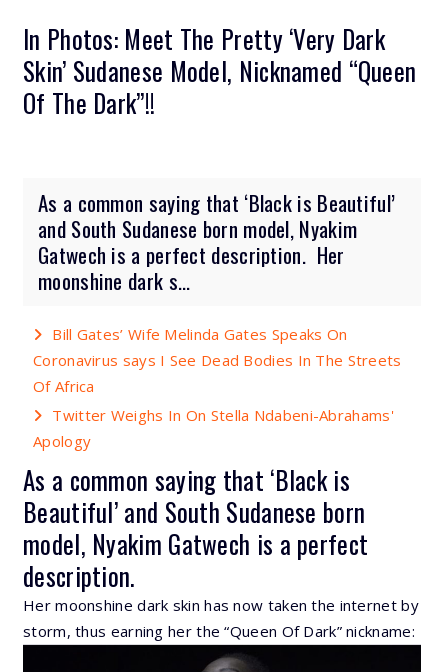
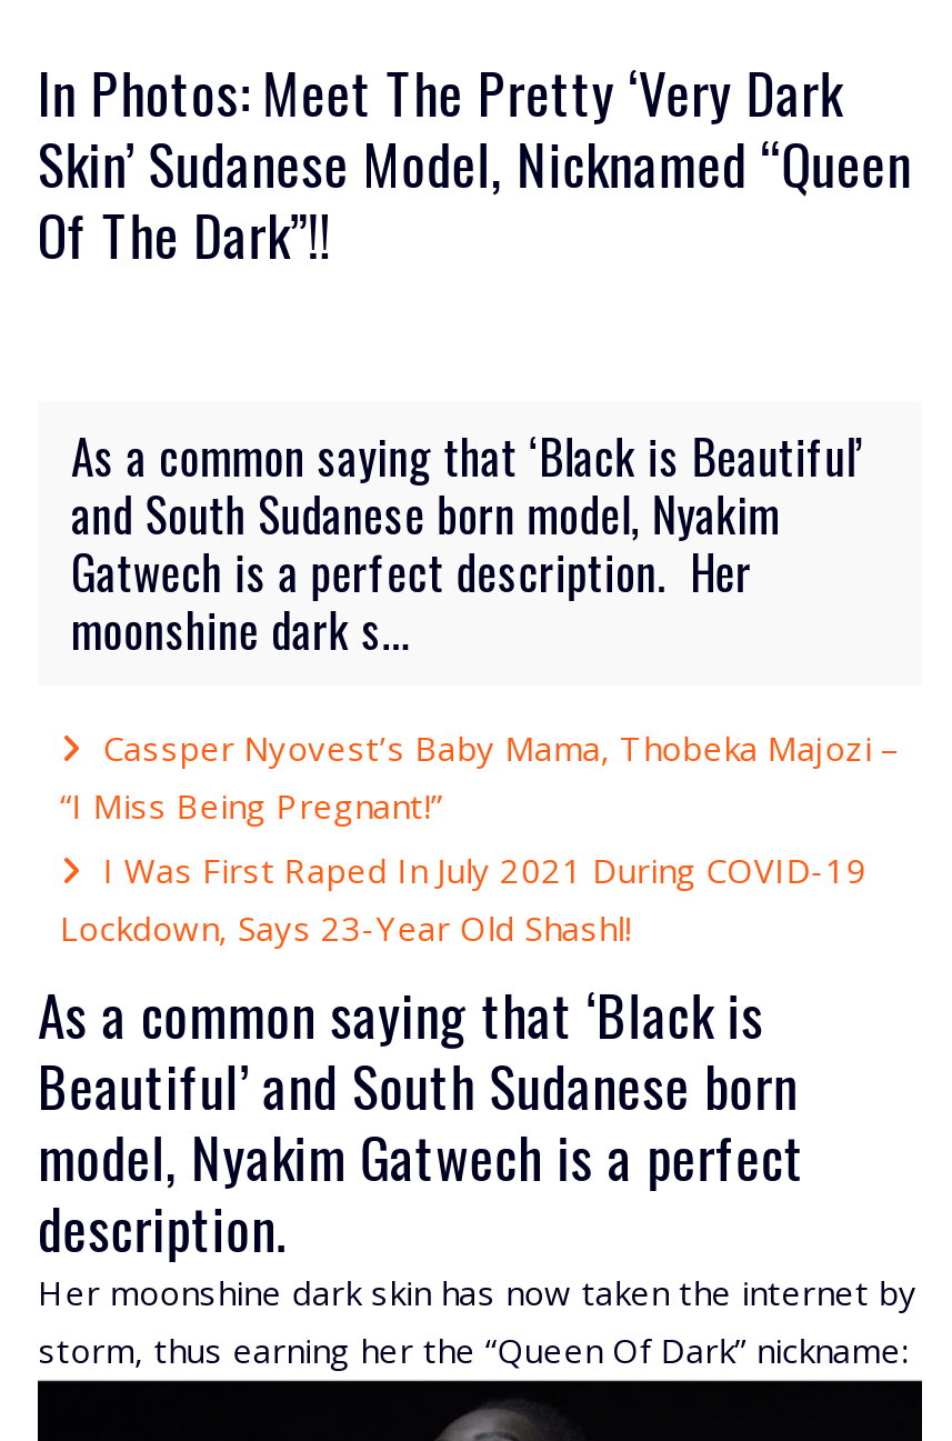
[33,324,402,451] Bill Gates’ Wife Melinda Gates Speaks On | Coronavirus says I See Dead Bodies In The Streets | Of Africa | Twitter Weighs In On Stella Ndabeni-Abrahams' | Apology -> [60,725,899,949] Cassper Nyovest’s Baby Mama, Thobeka Majozi – | “I Miss Being Pregnant!” | I Was First Raped In July 2021 During COVID-19 | Lockdown, Says 23-Year Old Shashl!

